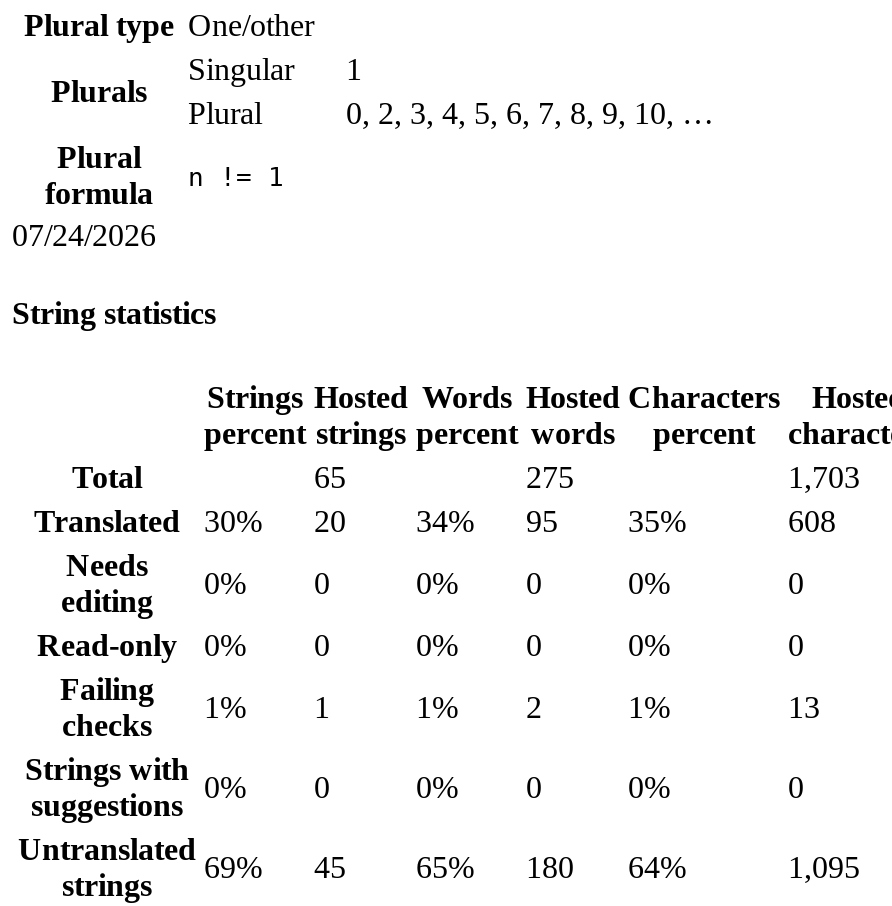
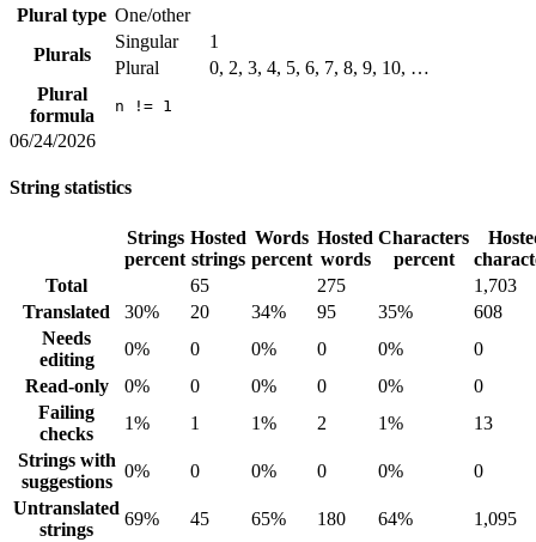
[12,217,156,251] 07/24/2026 -> [10,130,96,150] 06/24/2026

